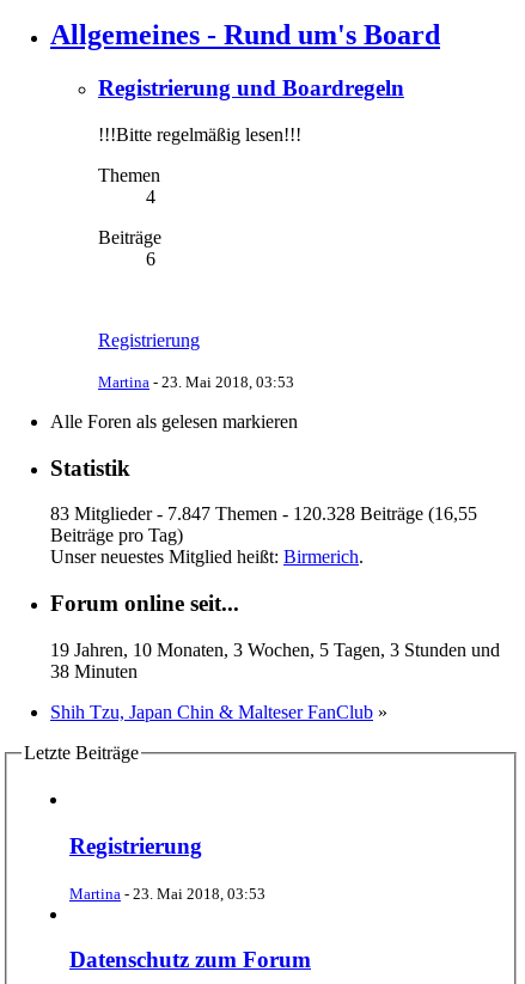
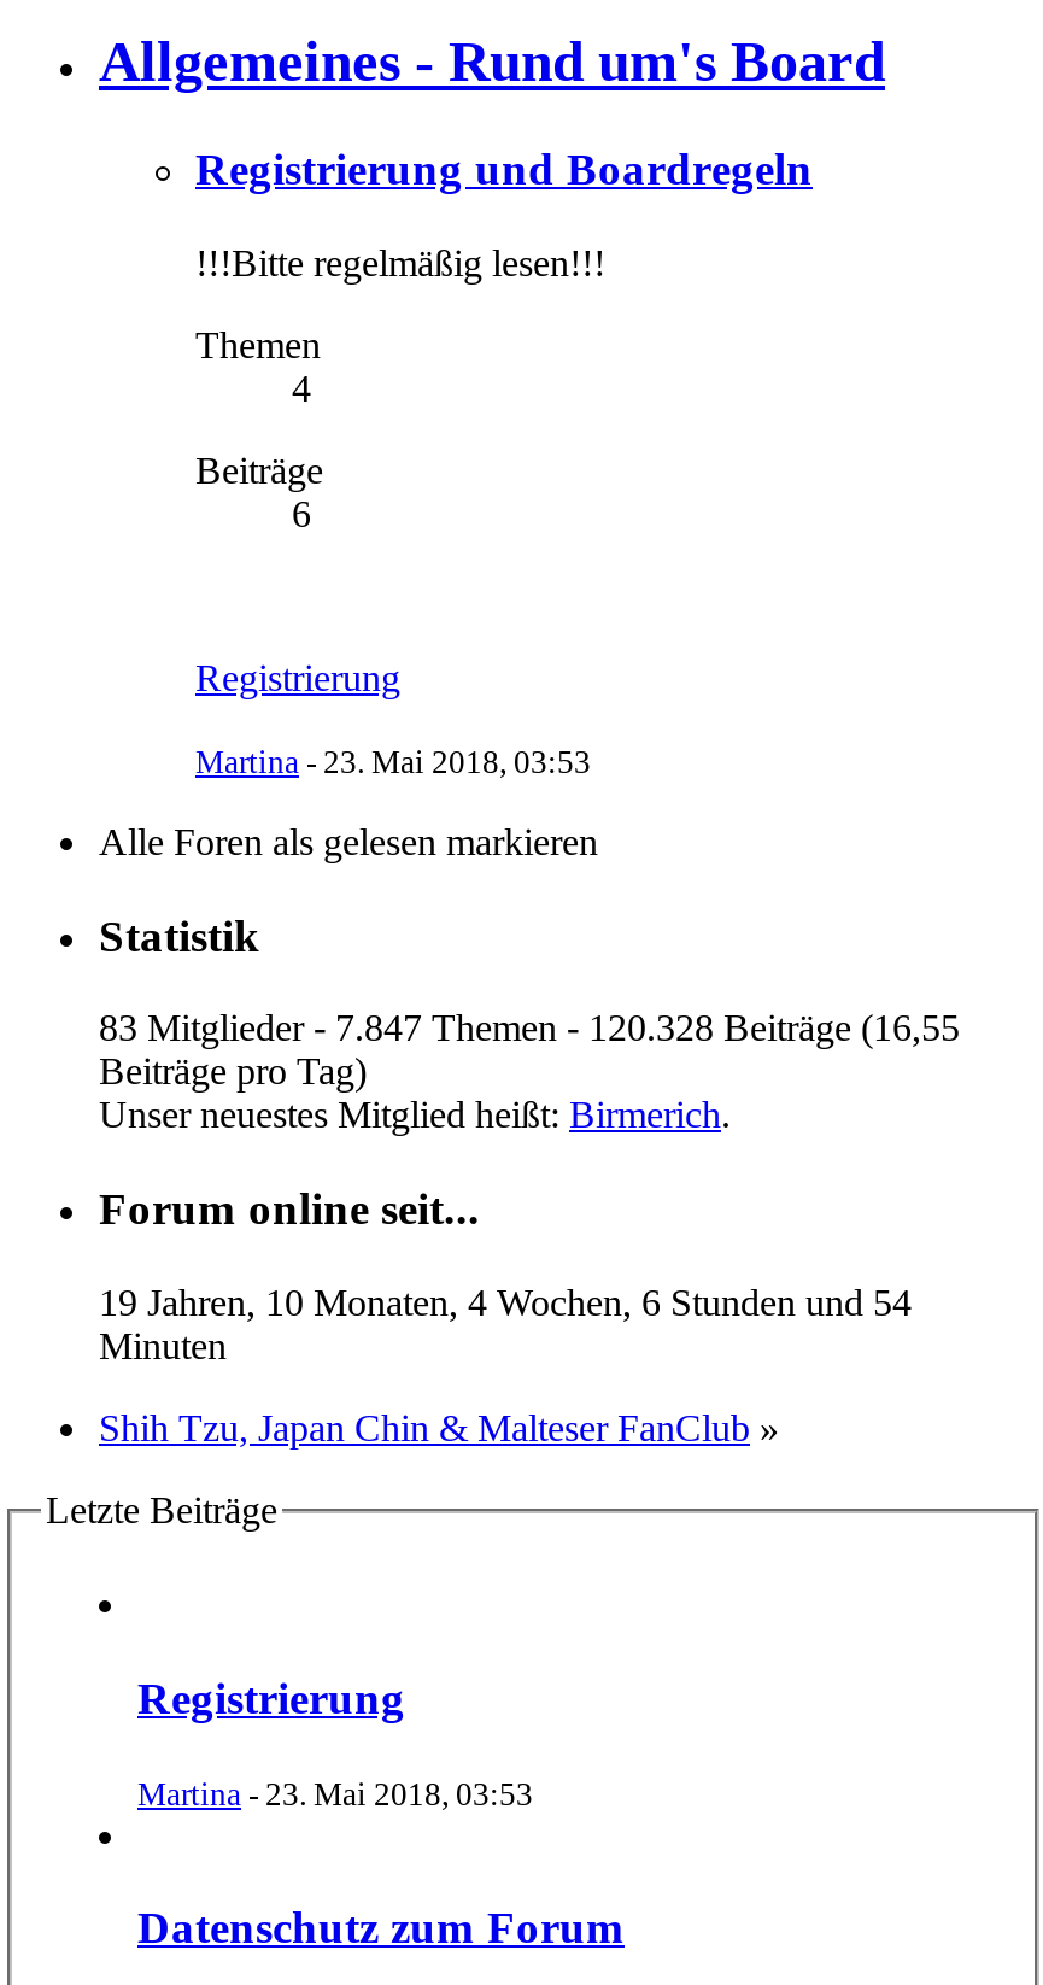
[50,639,500,681] 19 Jahren, 10 Monaten, 3 Wochen, 5 Tagen, 3 Stunden und | 38 Minuten -> [99,1281,912,1366] 19 Jahren, 10 Monaten, 4 Wochen, 6 Stunden und 54 | Minuten

